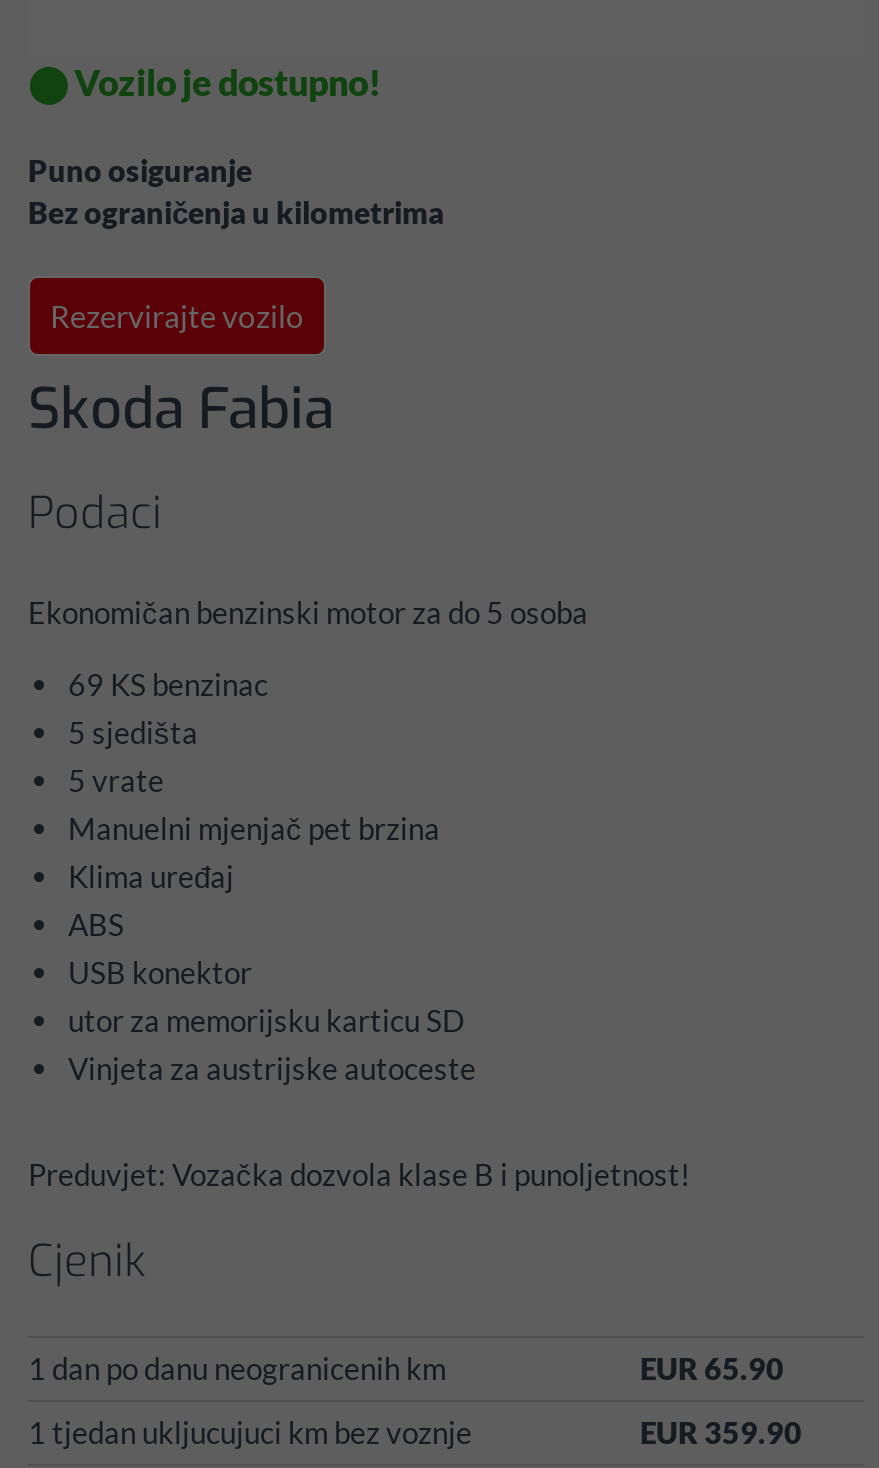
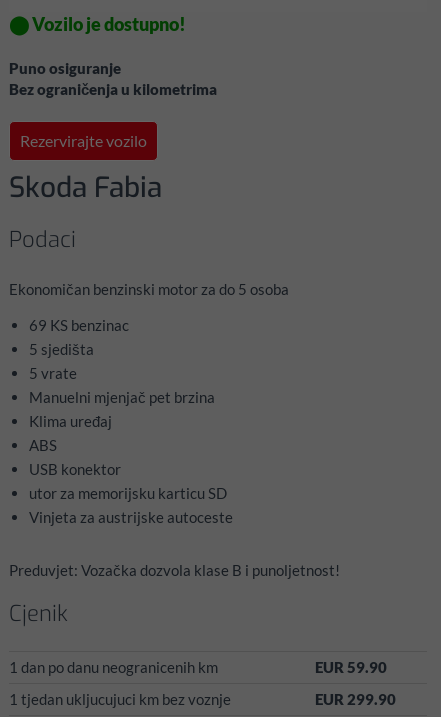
[640,1350,784,1386] EUR 65.90 -> [315,658,387,676] EUR 59.90
[640,1414,802,1450] EUR 359.90 -> [315,690,396,708] EUR 299.90

